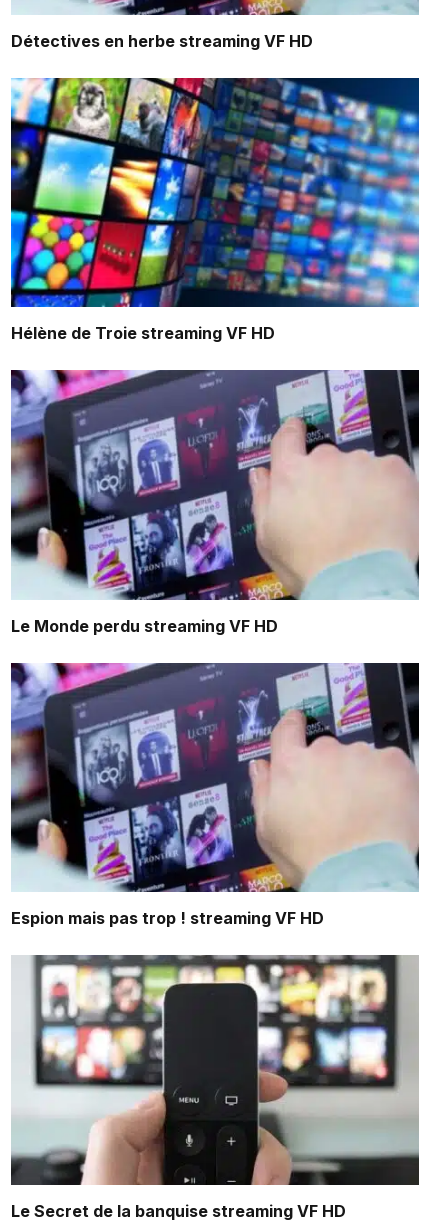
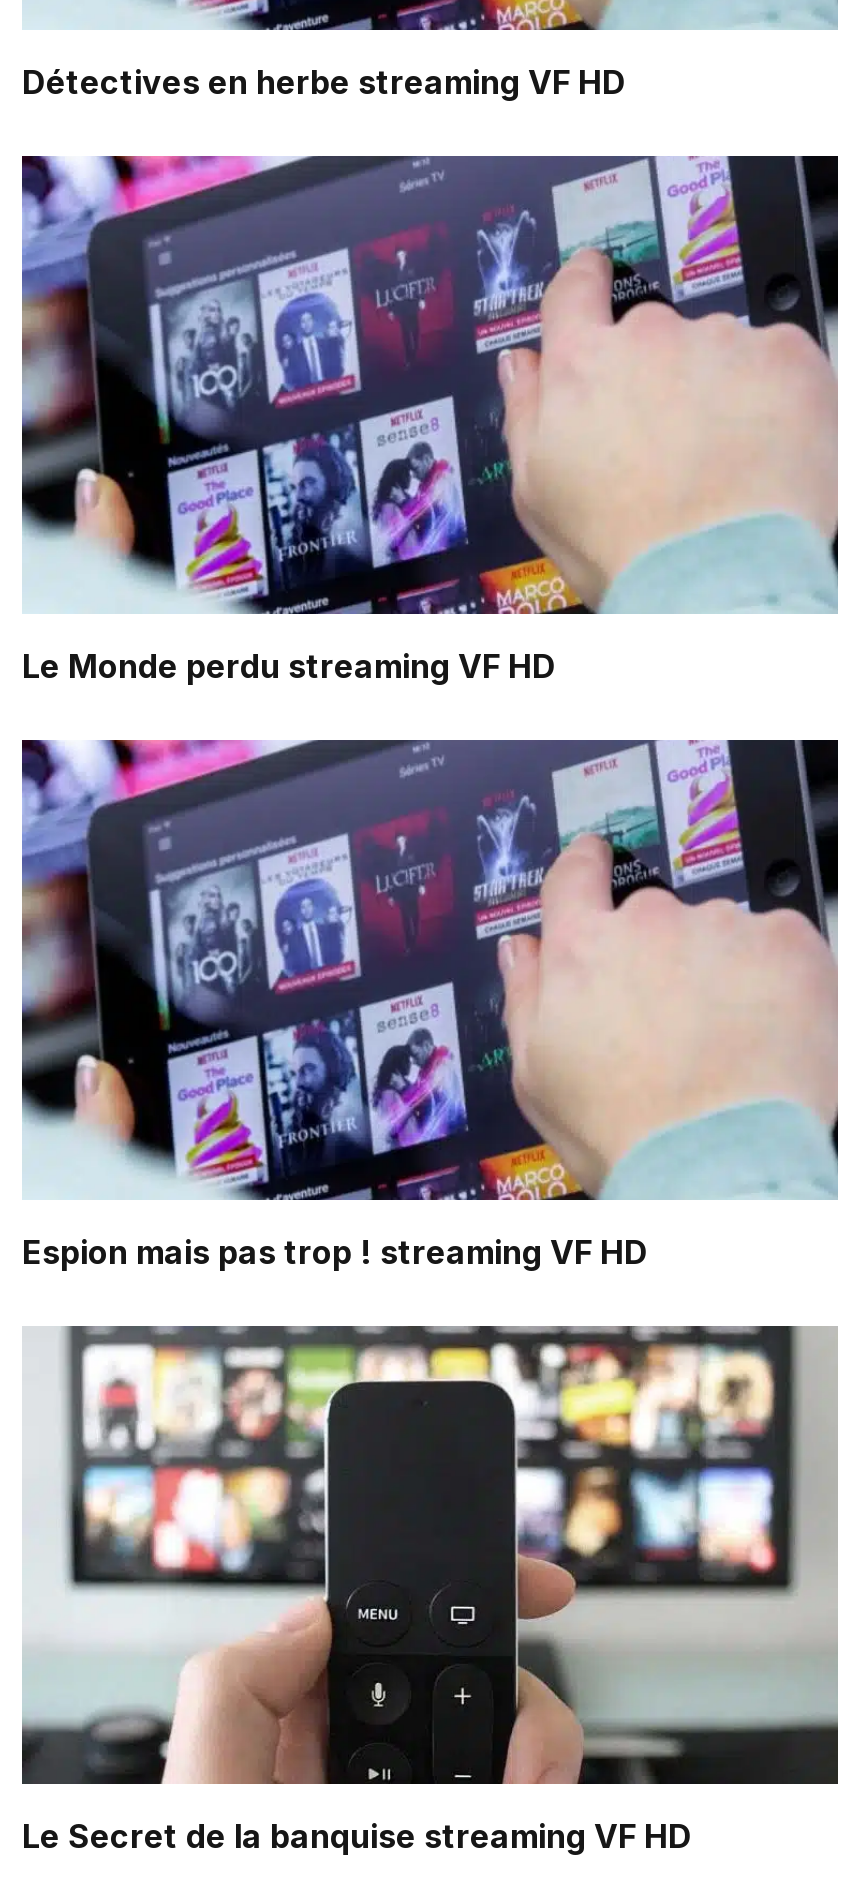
[10,77,419,343] [image] | Hélène de Troie streaming VF HD -> none

